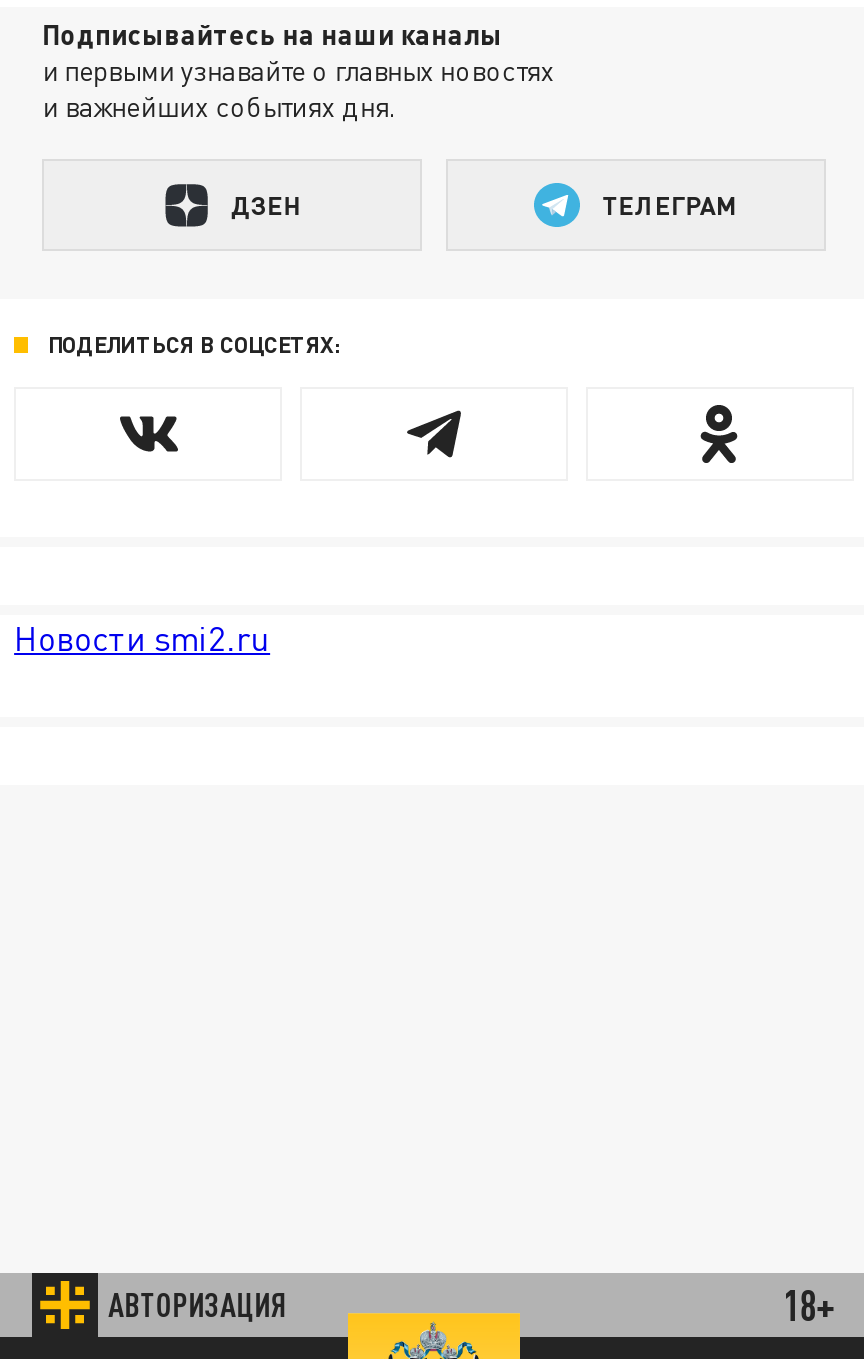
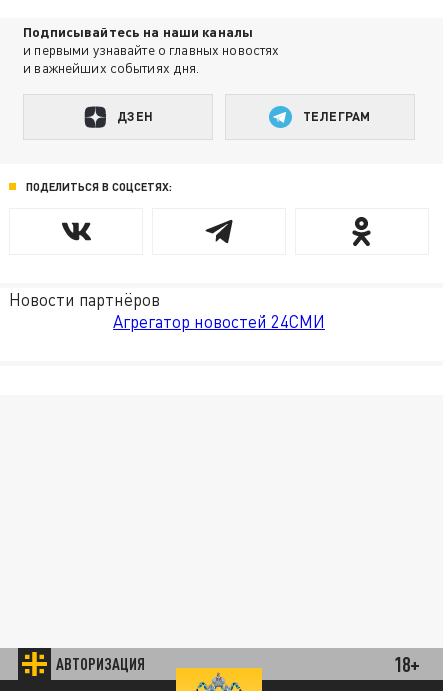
[14,616,270,658] Новости smi2.ru -> [9,289,325,332] Новости партнёров | Агрегатор новостей 24СМИ

